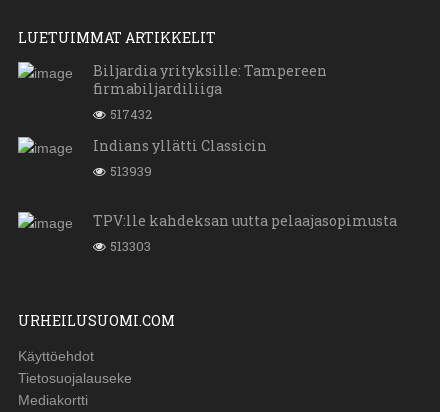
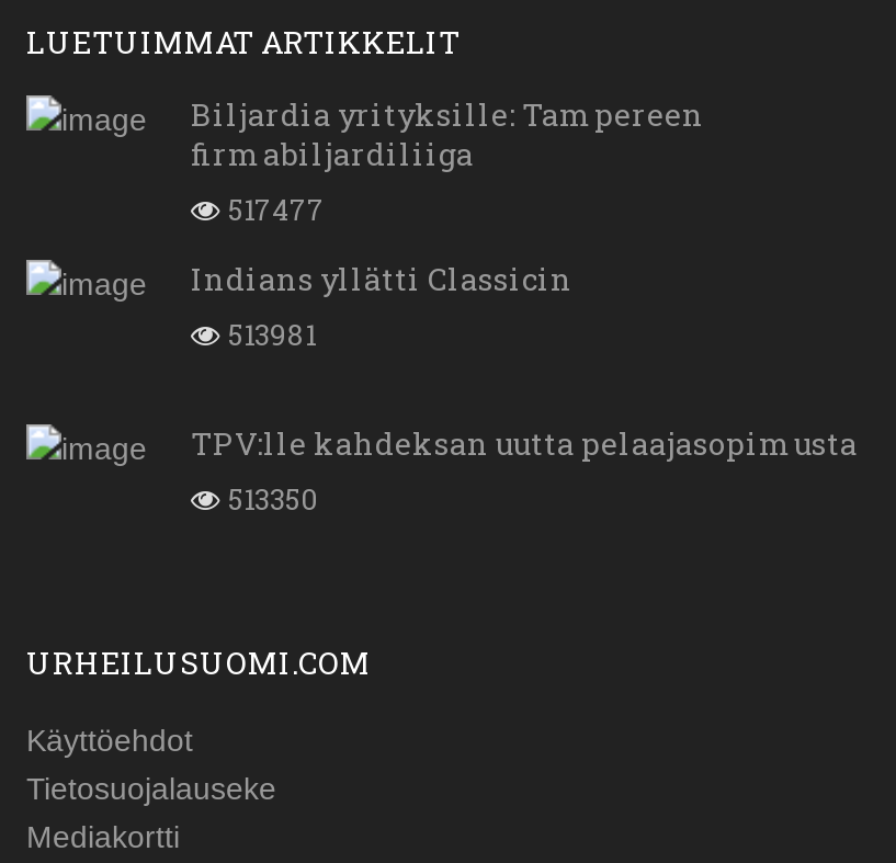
[110,105,152,123] 517432 -> [228,190,325,230] 517477
[110,162,152,180] 513939 -> [228,315,316,355] 513981
[110,237,151,255] 513303 -> [228,480,318,519] 513350

